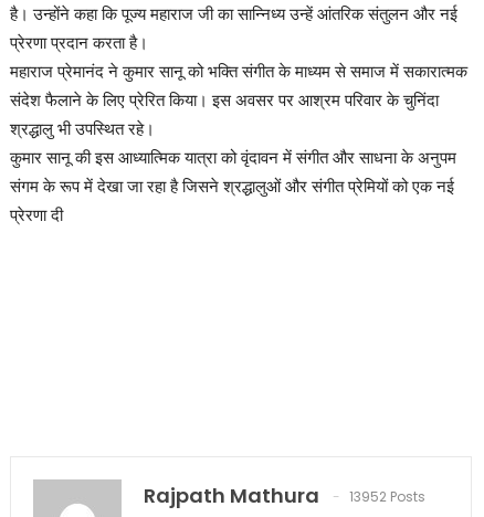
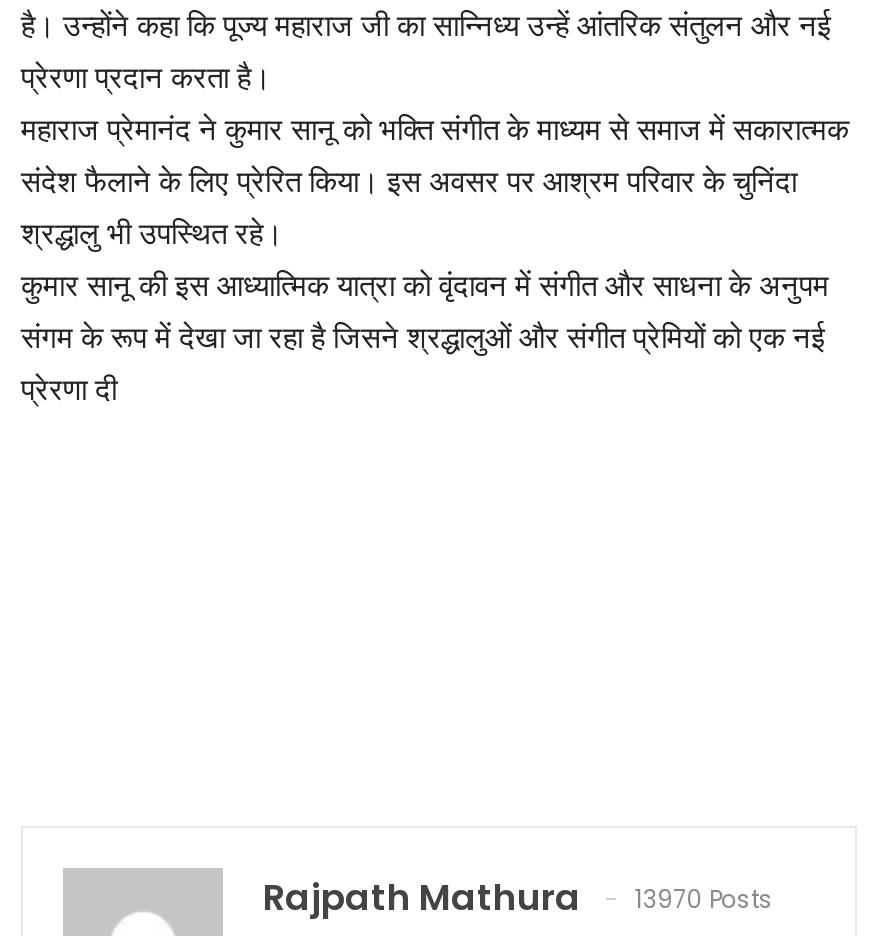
[144,482,425,510] Rajpath Mathura 13952 Posts -> [263,873,773,923] Rajpath Mathura 13970 Posts

